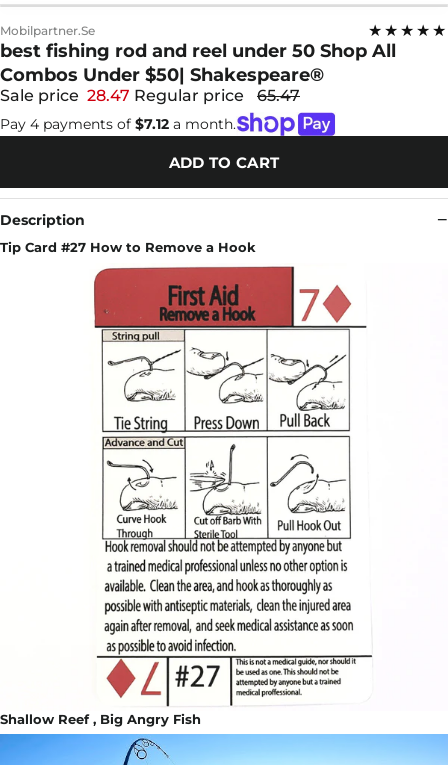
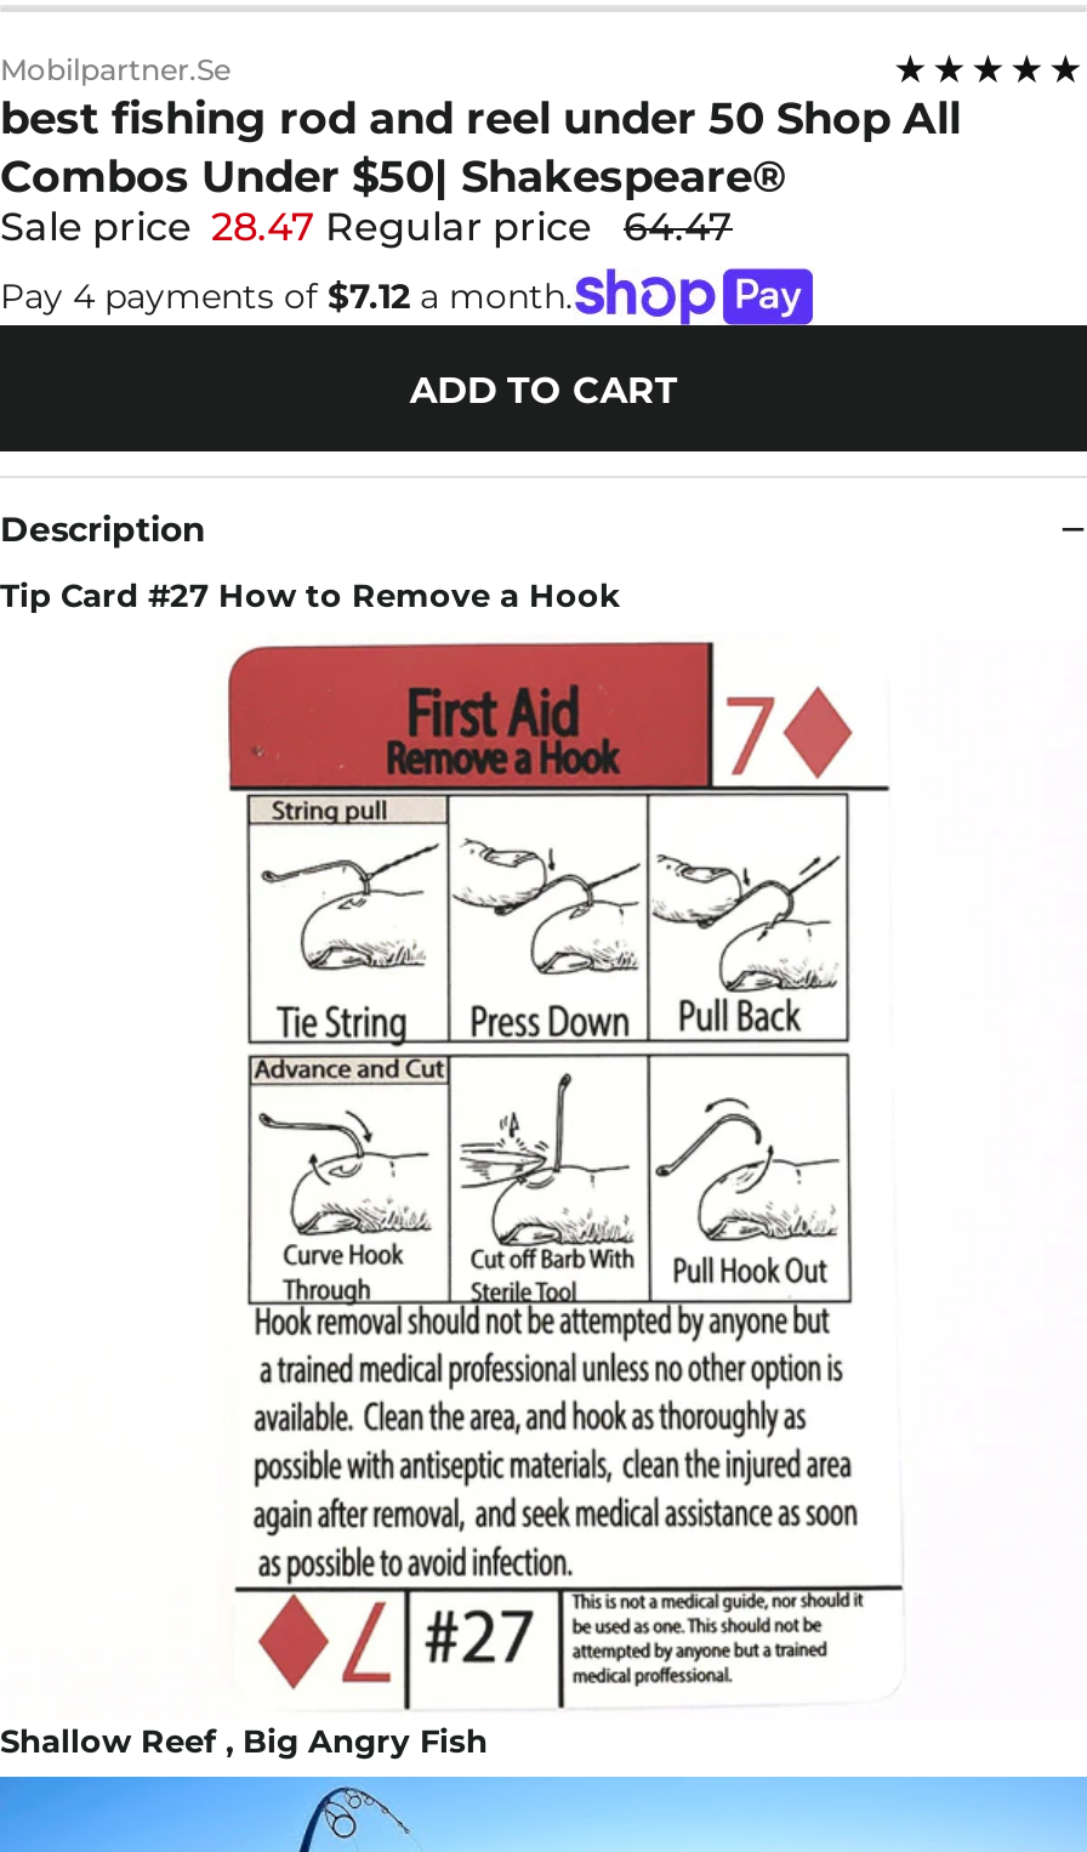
[0,86,300,105] Sale price 28.47 Regular price 65.47 -> [0,204,733,250] Sale price 28.47 Regular price 64.47

